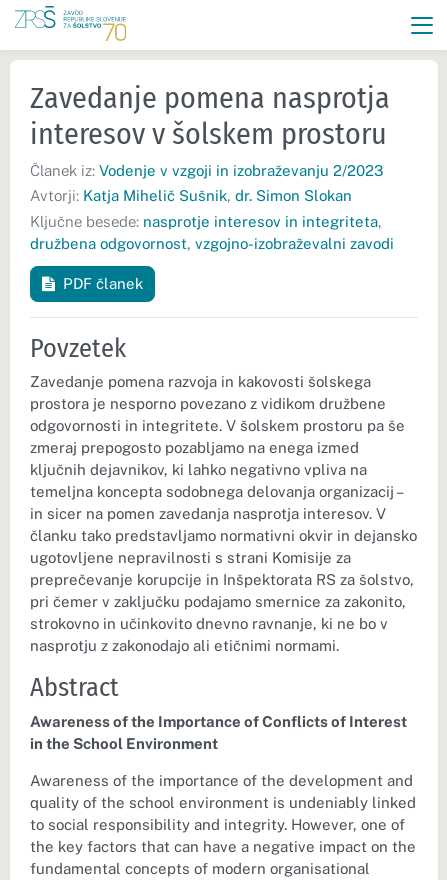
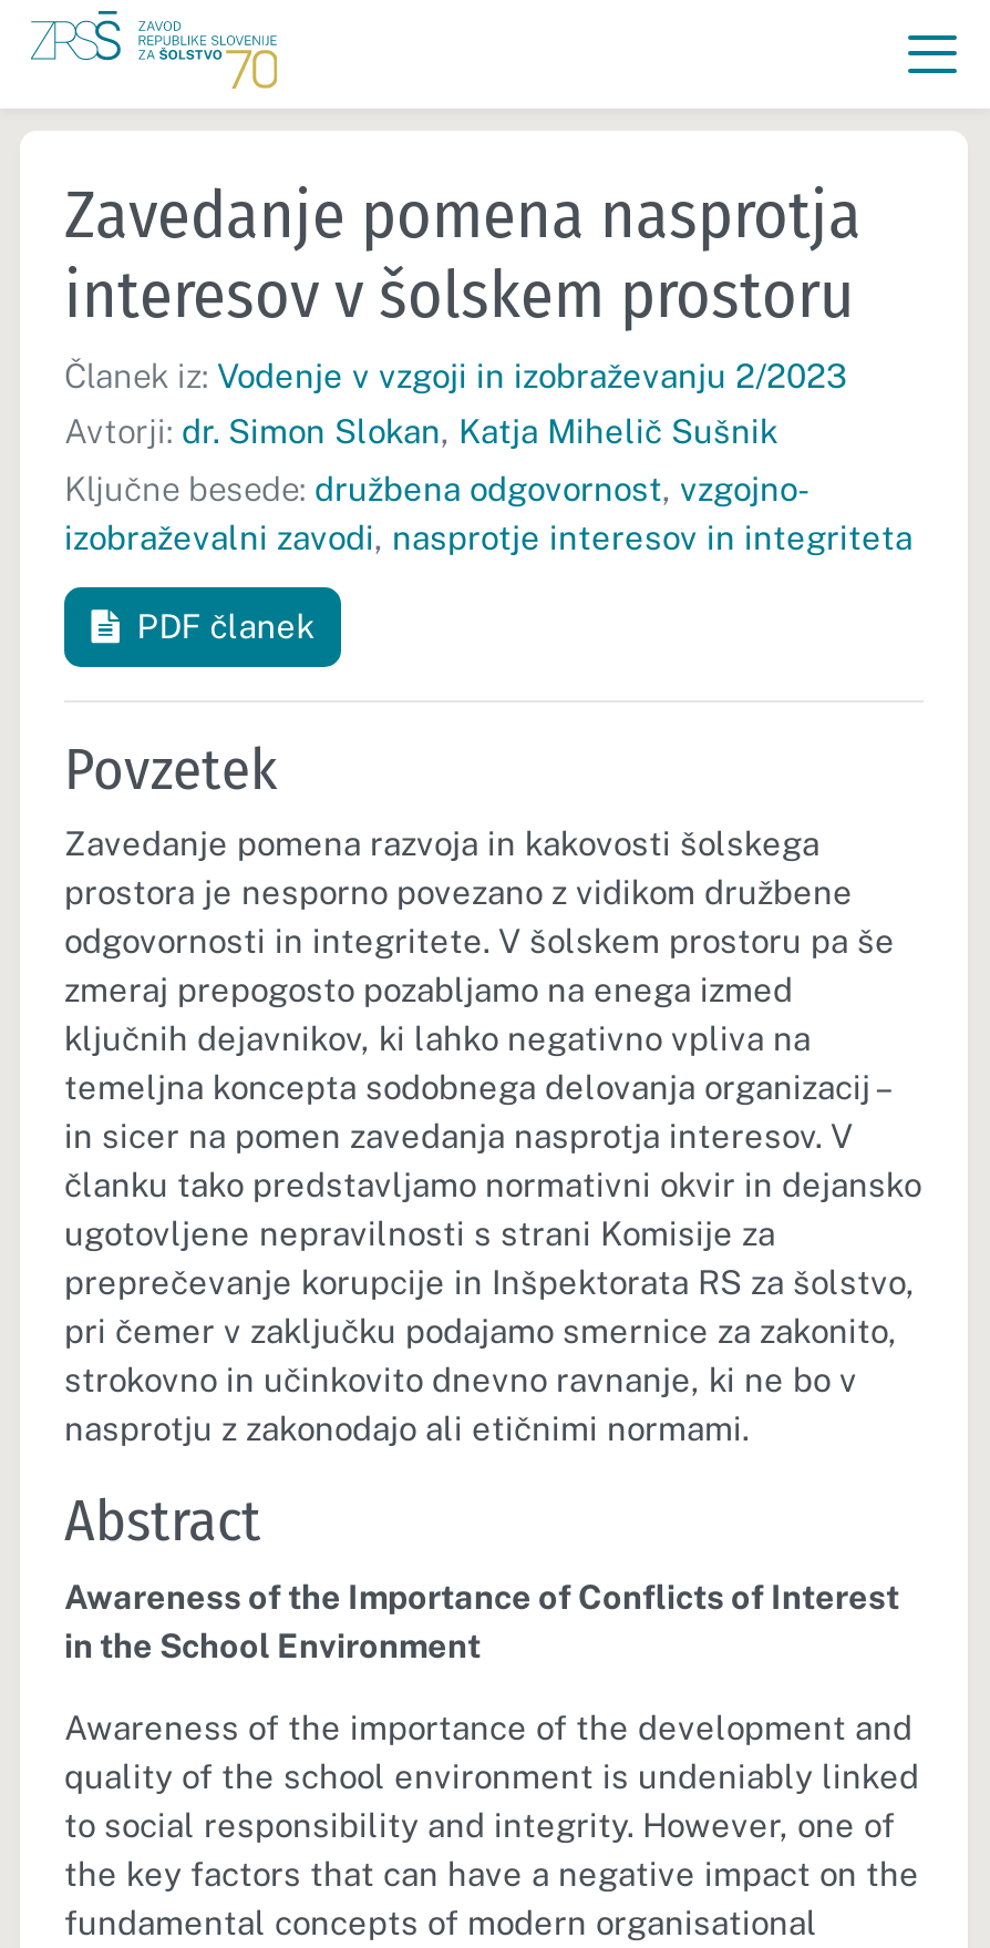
[30,187,352,204] Avtorji: Katja Mihelič Sušnik, dr. Simon Slokan -> [64,413,777,450] Avtorji: dr. Simon Slokan, Katja Mihelič Sušnik
[30,213,394,252] Ključne besede: nasprotje interesov in integriteta, | družbena odgovornost, vzgojno-izobraževalni zavodi -> [64,470,912,556] Ključne besede: družbena odgovornost, vzgojno- | izobraževalni zavodi, nasprotje interesov in integriteta

